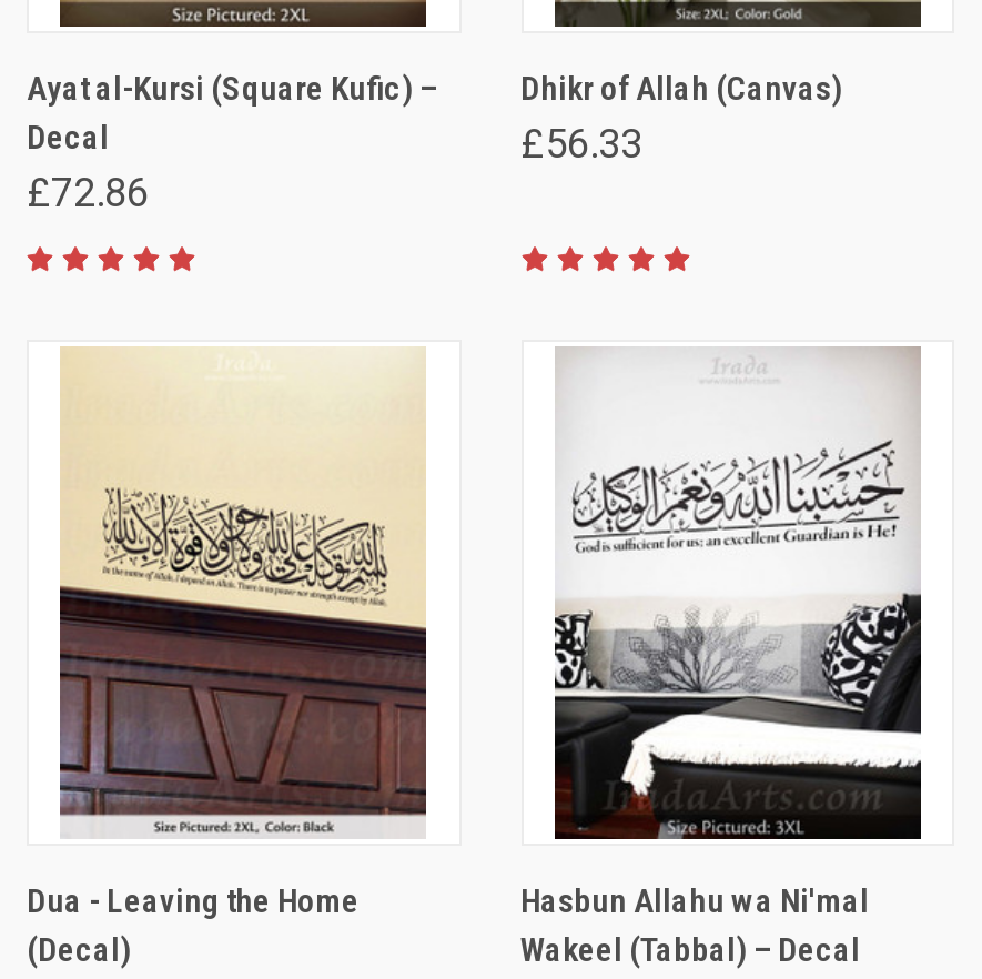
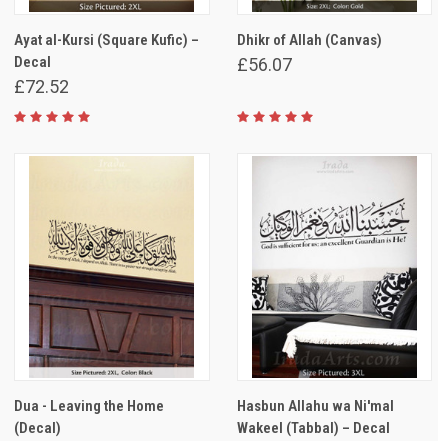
[520,120,642,166] £56.33 -> [236,54,291,75] £56.07
[27,169,149,215] £72.86 -> [14,76,69,97] £72.52

